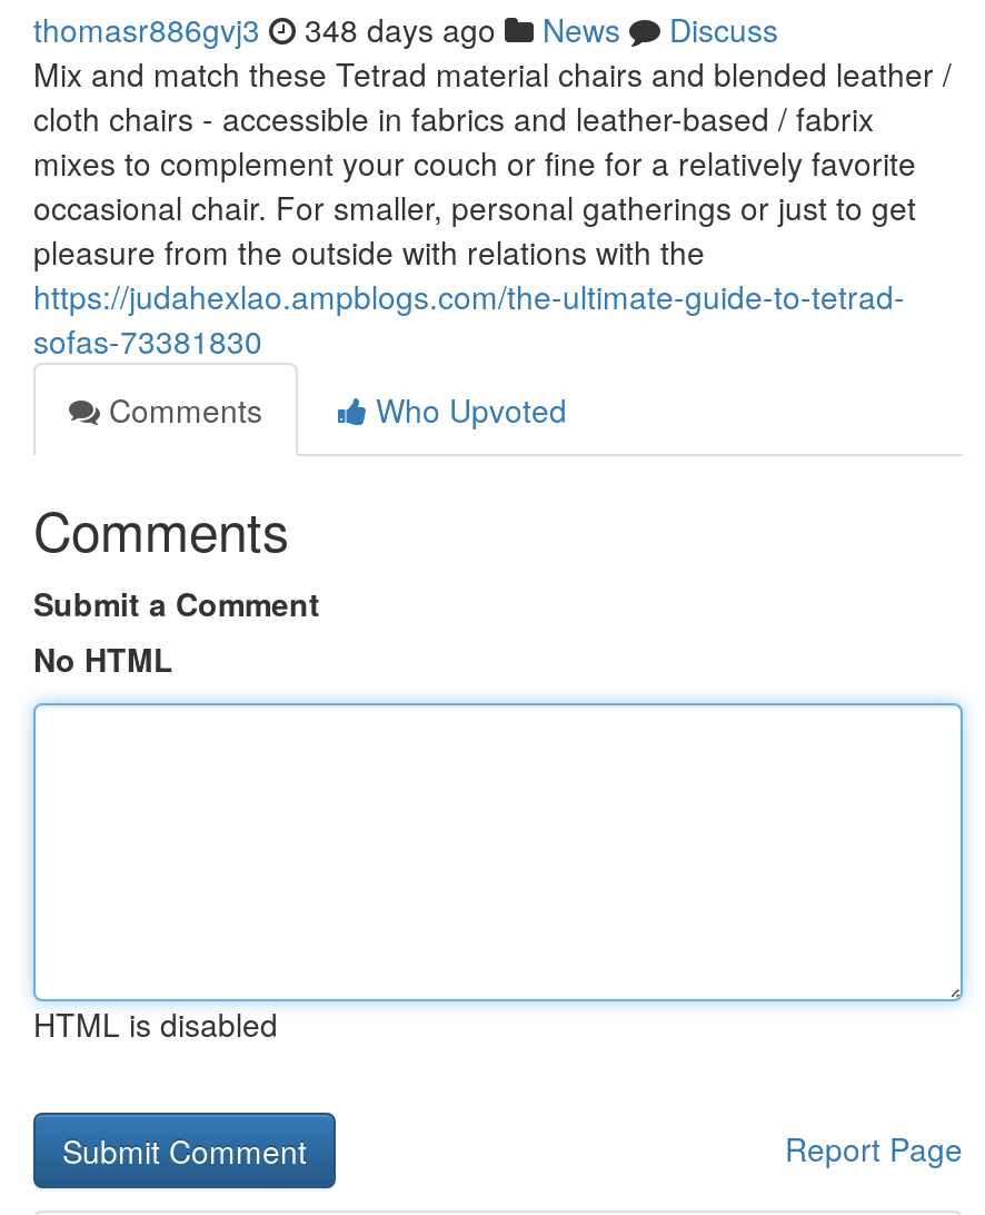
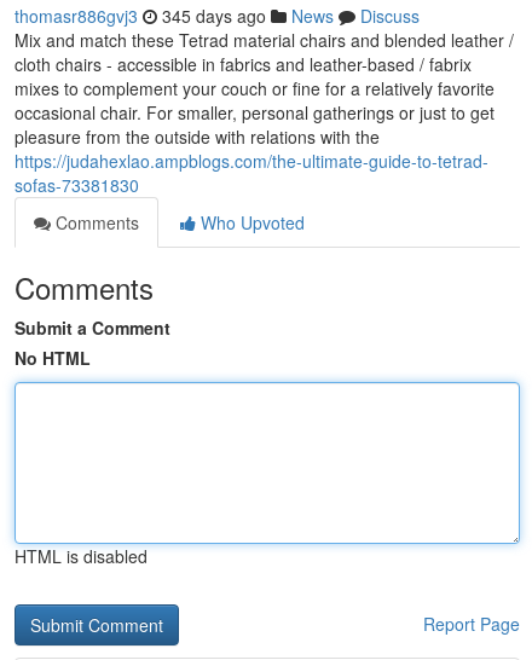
[33,7,778,51] thomasr886gvj3 348 days ago News Discuss -> [15,4,420,28] thomasr886gvj3 345 days ago News Discuss

